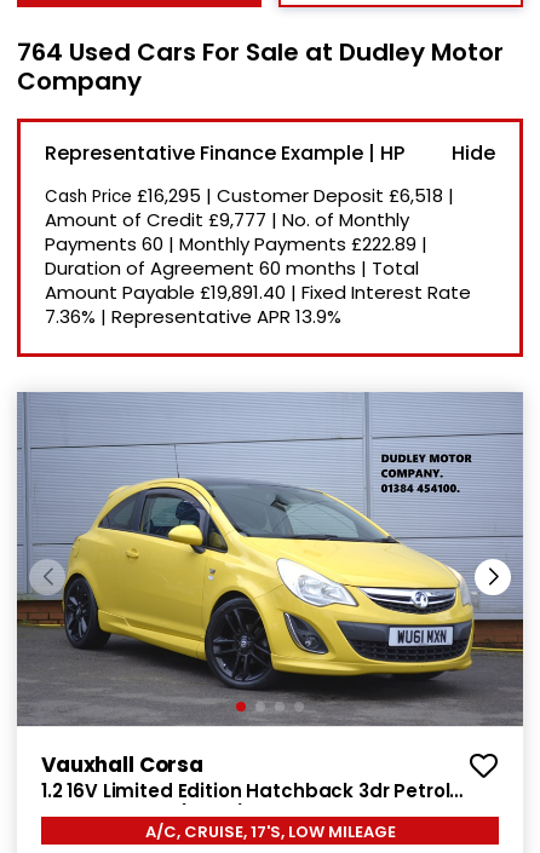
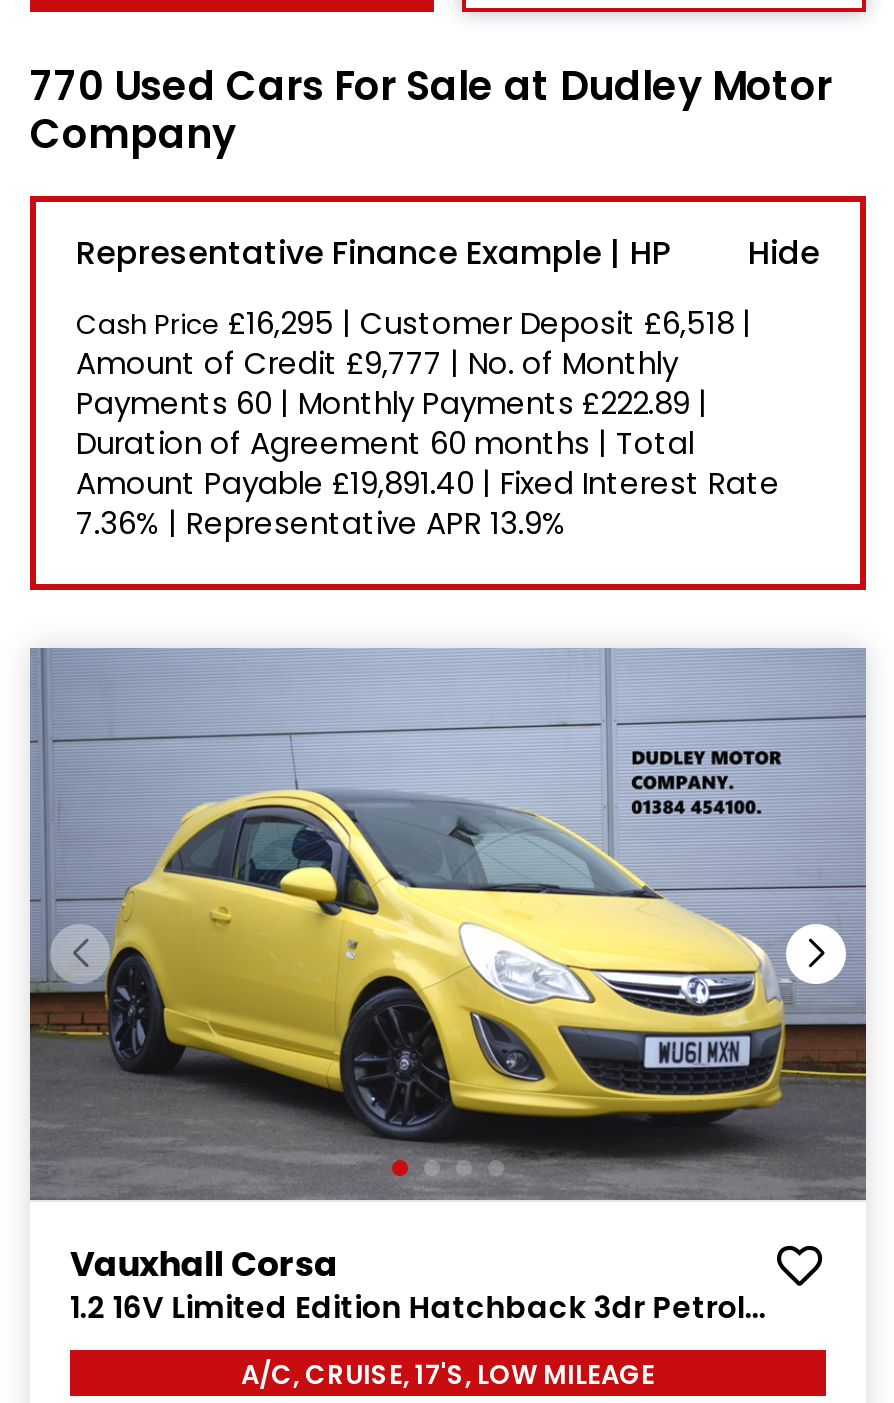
[17,35,504,69] 764 Used Cars For Sale at Dudley Motor -> [30,58,832,114] 770 Used Cars For Sale at Dudley Motor

